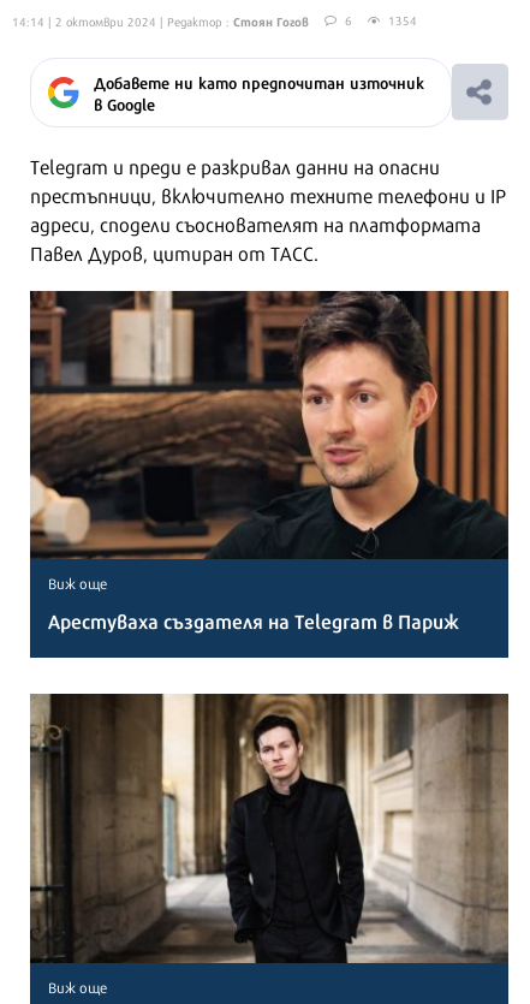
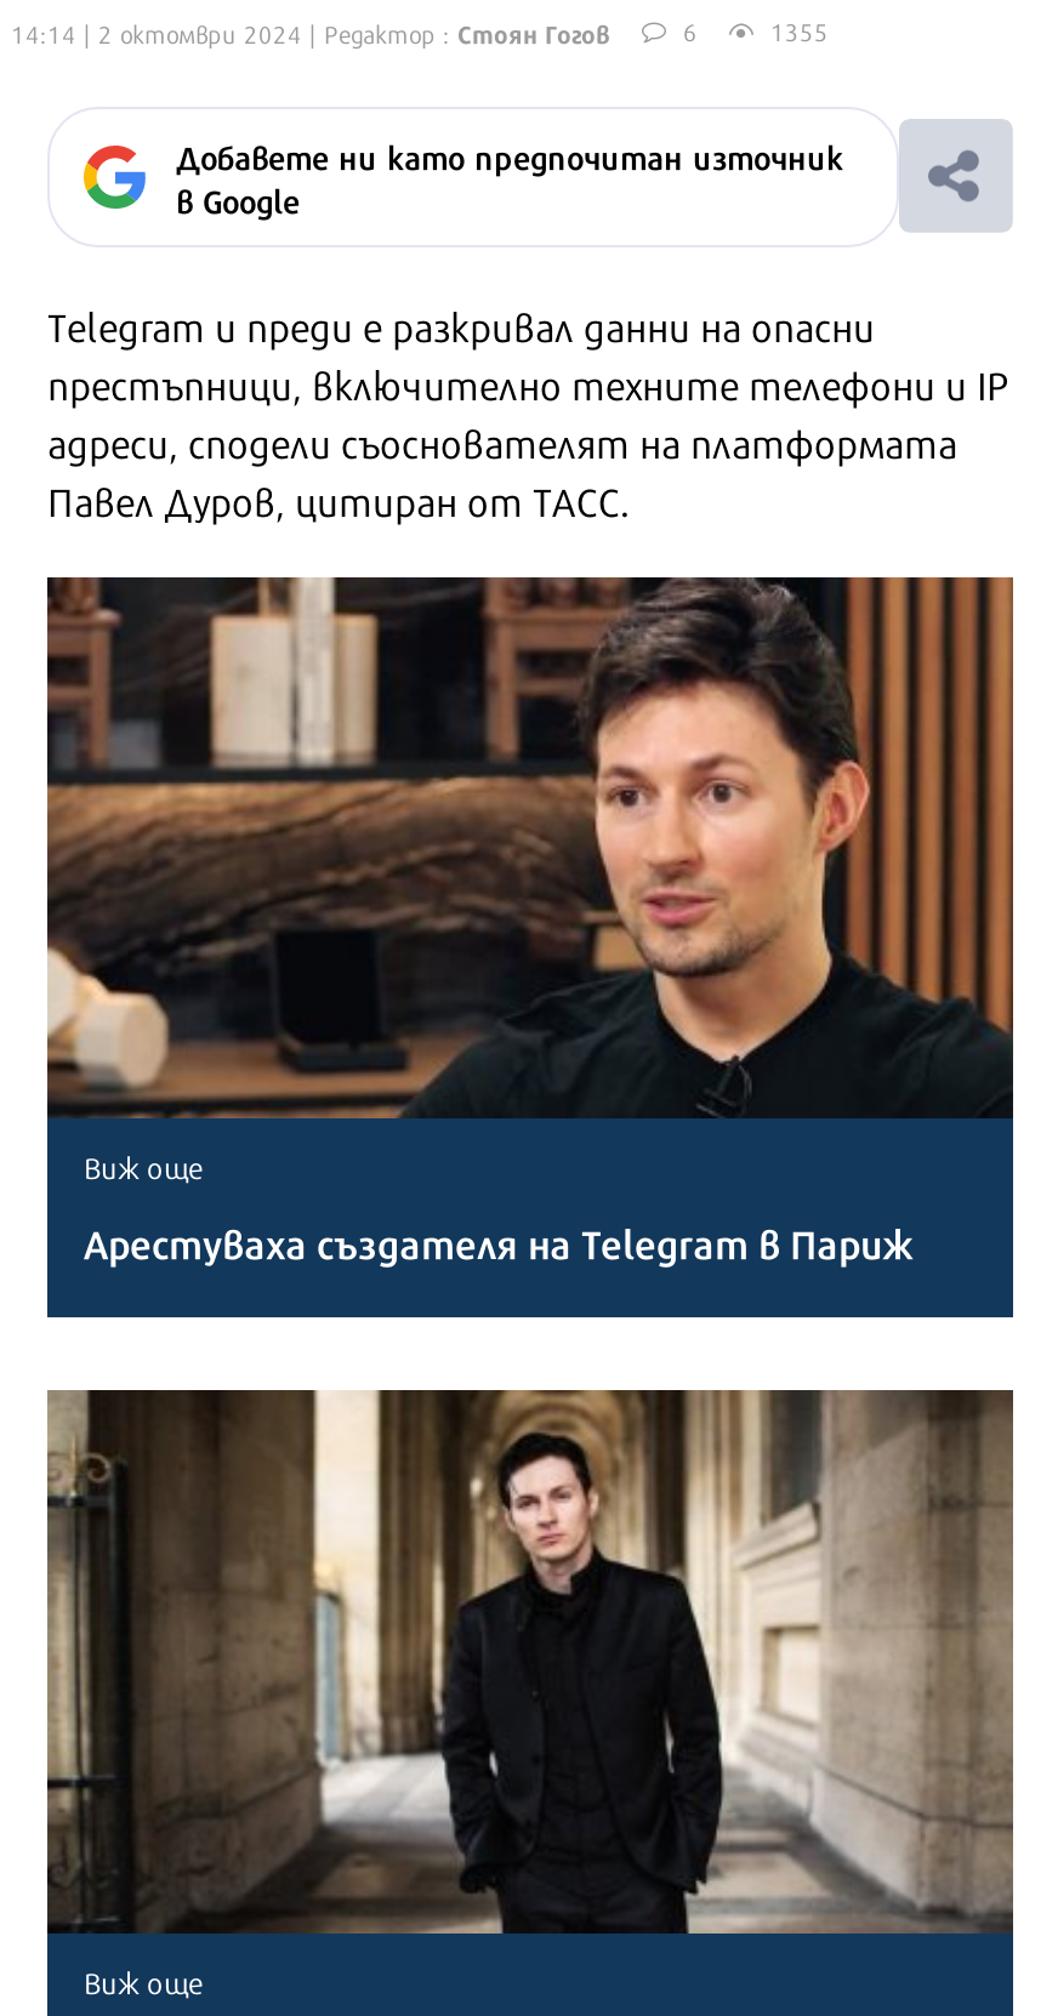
[388,11,417,29] 1354 -> [770,12,829,49] 1355

